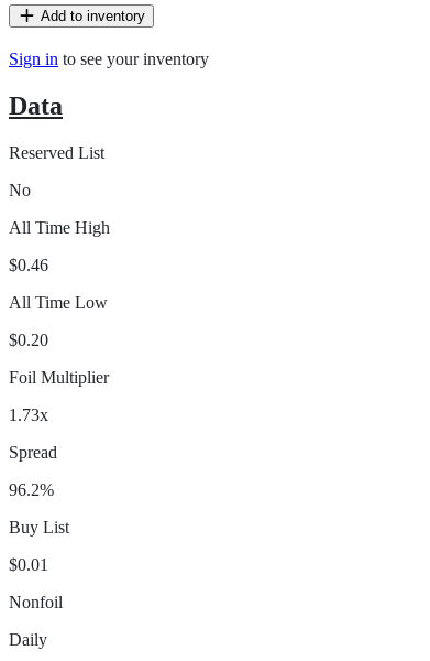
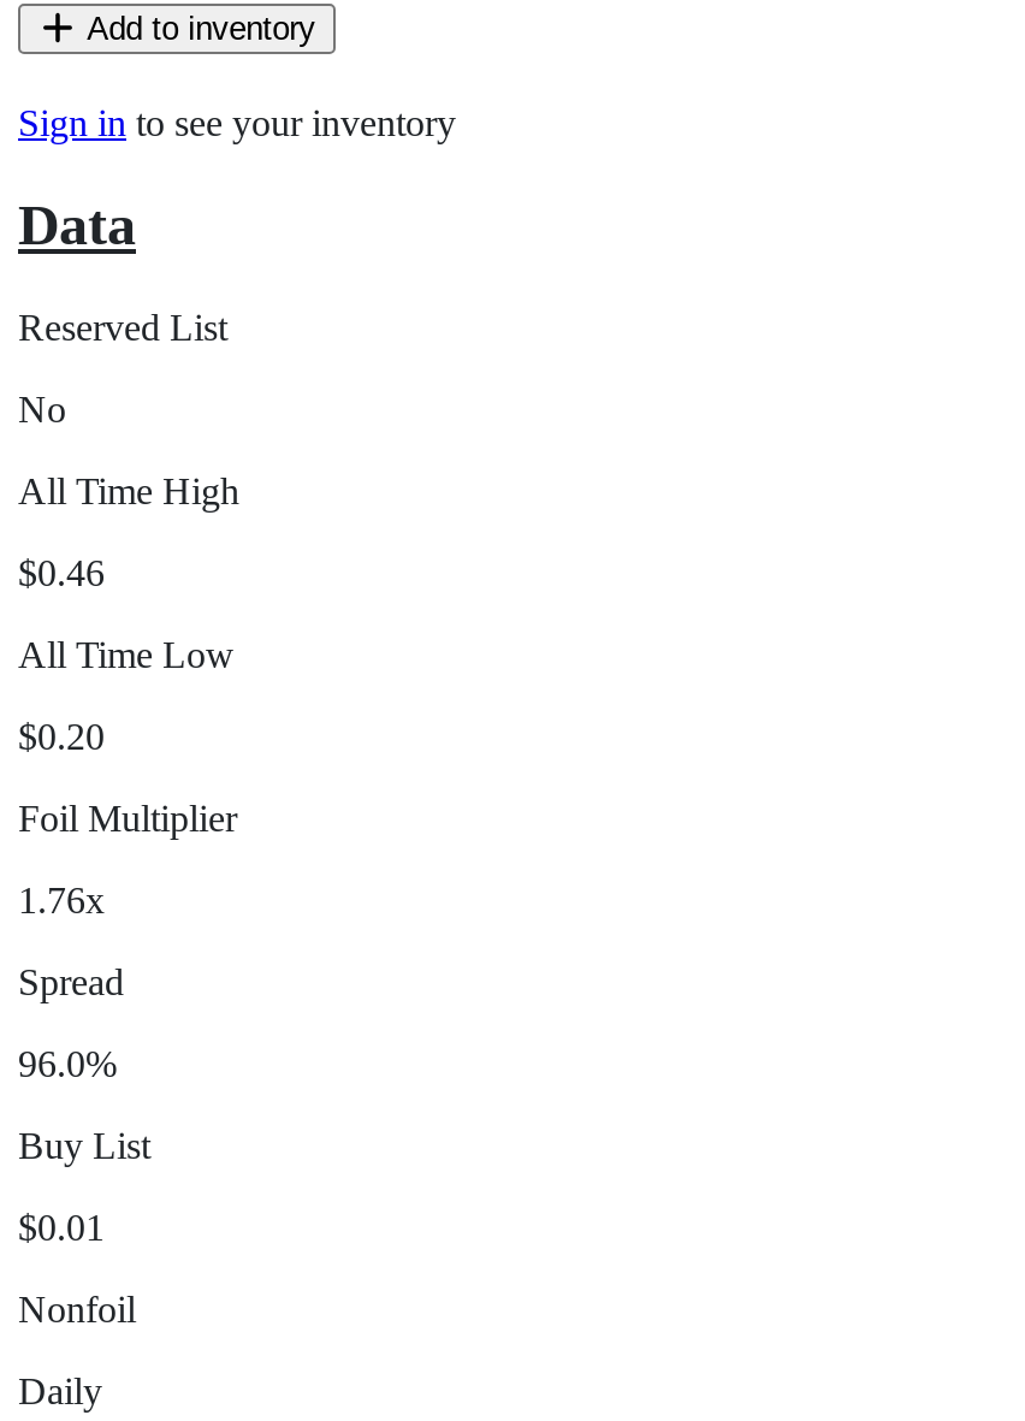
[9,405,48,424] 1.73x -> [18,879,105,920] 1.76x
[9,480,54,499] 96.2% -> [18,1042,117,1083] 96.0%

